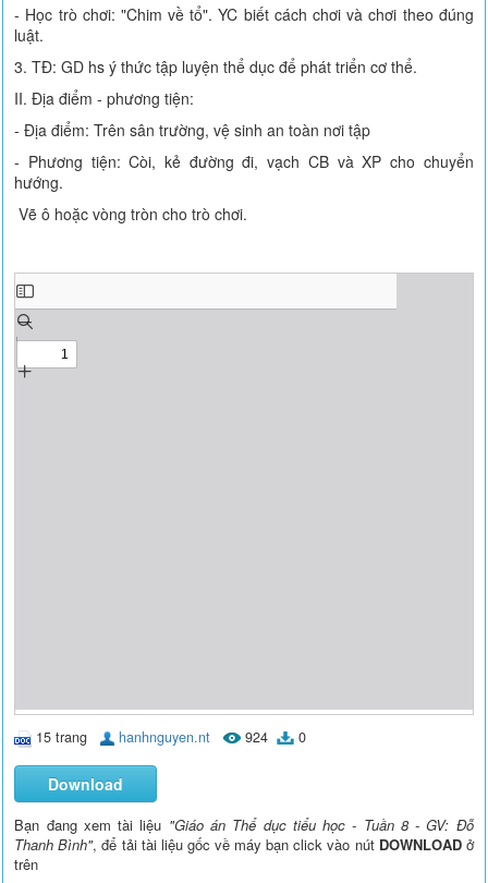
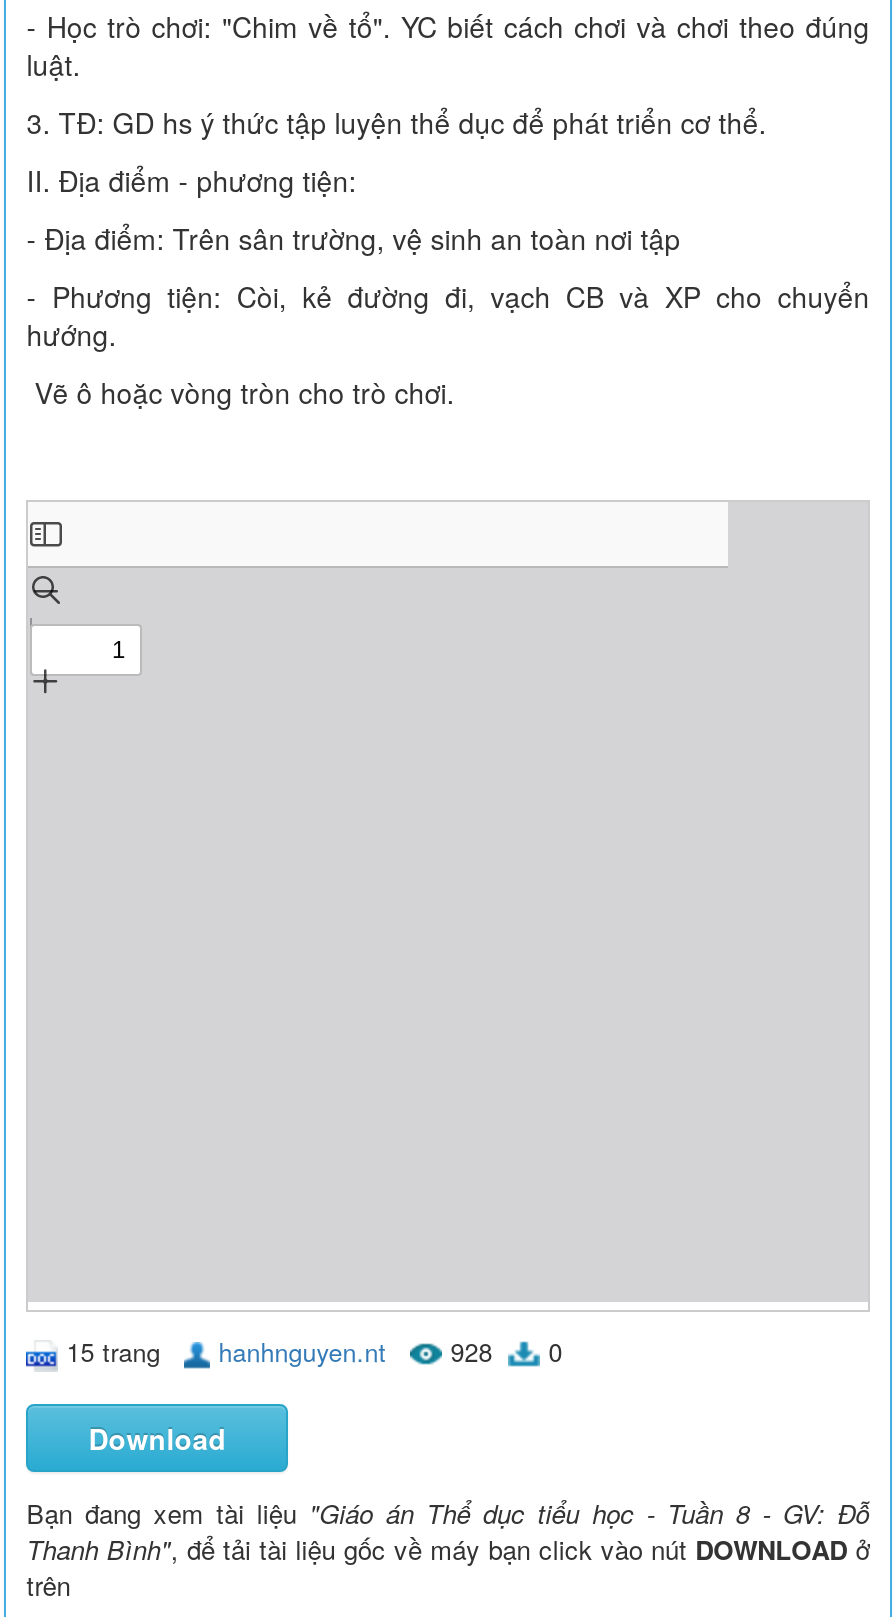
[36,727,306,747] 15 trang hanhnguyen.nt 924 0 -> [66,1334,562,1370] 15 trang hanhnguyen.nt 928 0

